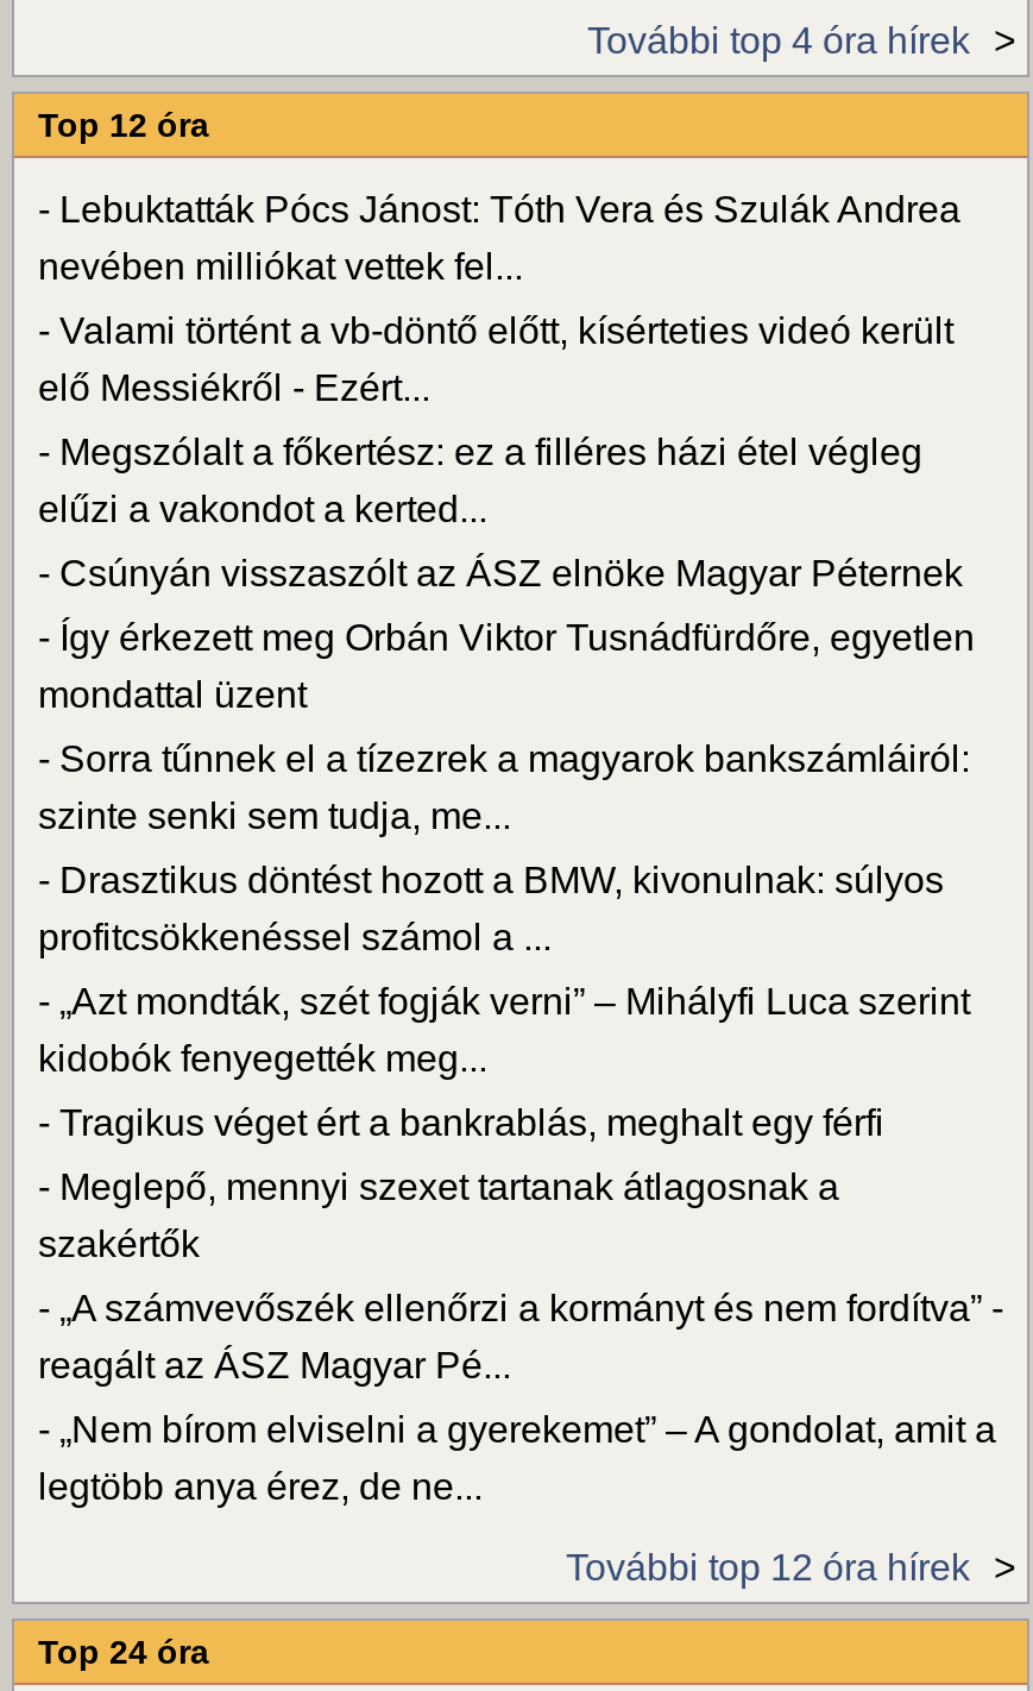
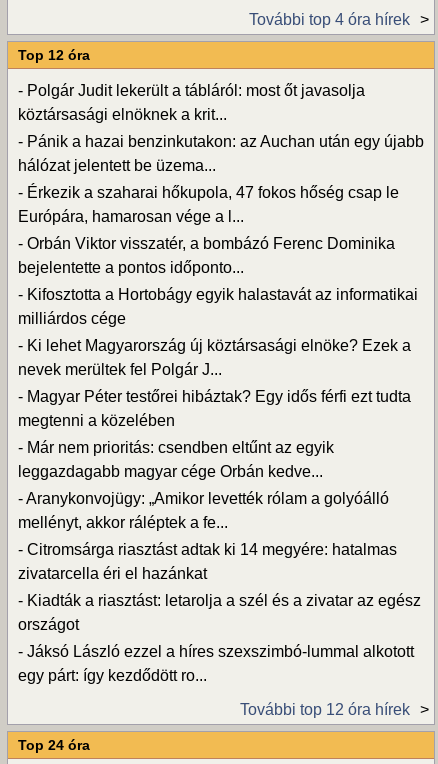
[38,189,960,287] - Lebuktatták Pócs Jánost: Tóth Vera és Szulák Andrea | nevében milliókat vettek fel... -> [18,82,365,123] - Polgár Judit lekerült a tábláról: most őt javasolja | köztársasági elnöknek a krit...
[38,310,953,408] - Valami történt a vb-döntő előtt, kísérteties videó került | elő Messiékről - Ezért... -> [18,133,424,174] - Pánik a hazai benzinkutakon: az Auchan után egy újabb | hálózat jelentett be üzema...
[38,432,922,529] - Megszólalt a főkertész: ez a filléres házi étel végleg | elűzi a vakondot a kerted... -> [18,184,399,225] - Érkezik a szaharai hőkupola, 47 fokos hőség csap le | Európára, hamarosan vége a l...
[38,553,963,593] - Csúnyán visszaszólt az ÁSZ elnöke Magyar Péternek -> [18,235,395,276] - Orbán Viktor visszatér, a bombázó Ferenc Dominika | bejelentette a pontos időponto...
[38,617,975,715] - Így érkezett meg Orbán Viktor Tusnádfürdőre, egyetlen | mondattal üzent -> [18,286,418,327] - Kifosztotta a Hortobágy egyik halastavát az informatikai | milliárdos cége
[38,738,970,836] - Sorra tűnnek el a tízezrek a magyarok bankszámláiról: | szinte senki sem tudja, me... -> [18,337,411,378] - Ki lehet Magyarország új köztársasági elnöke? Ezek a | nevek merültek fel Polgár J...
[38,860,944,957] - Drasztikus döntést hozott a BMW, kivonulnak: súlyos | profitcsökkenéssel számol a ... -> [18,388,411,429] - Magyar Péter testőrei hibáztak? Egy idős férfi ezt tudta | megtenni a közelében
[38,981,970,1079] - „Azt mondták, szét fogják verni” – Mihályfi Luca szerint | kidobók fenyegették meg... -> [18,439,334,480] - Már nem prioritás: csendben eltűnt az egyik | leggazdagabb magyar cége Orbán kedve...
[38,1102,884,1143] - Tragikus véget ért a bankrablás, meghalt egy férfi -> [18,490,389,531] - Aranykonvojügy: „Amikor levették rólam a golyóálló | mellényt, akkor ráléptek a fe...
[38,1167,839,1264] - Meglepő, mennyi szexet tartanak átlagosnak a | szakértők -> [18,541,397,582] - Citromsárga riasztást adtak ki 14 megyére: hatalmas | zivatarcella éri el hazánkat
[38,1288,1003,1385] - „A számvevőszék ellenőrzi a kormányt és nem fordítva” - | reagált az ÁSZ Magyar Pé... -> [18,592,421,633] - Kiadták a riasztást: letarolja a szél és a zivatar az egész | országot
[38,1409,996,1507] - „Nem bírom elviselni a gyerekemet” – A gondolat, amit a | legtöbb anya érez, de ne... -> [18,643,414,684] - Jáksó László ezzel a híres szexszimbó-lummal alkotott | egy párt: így kezdődött ro...

